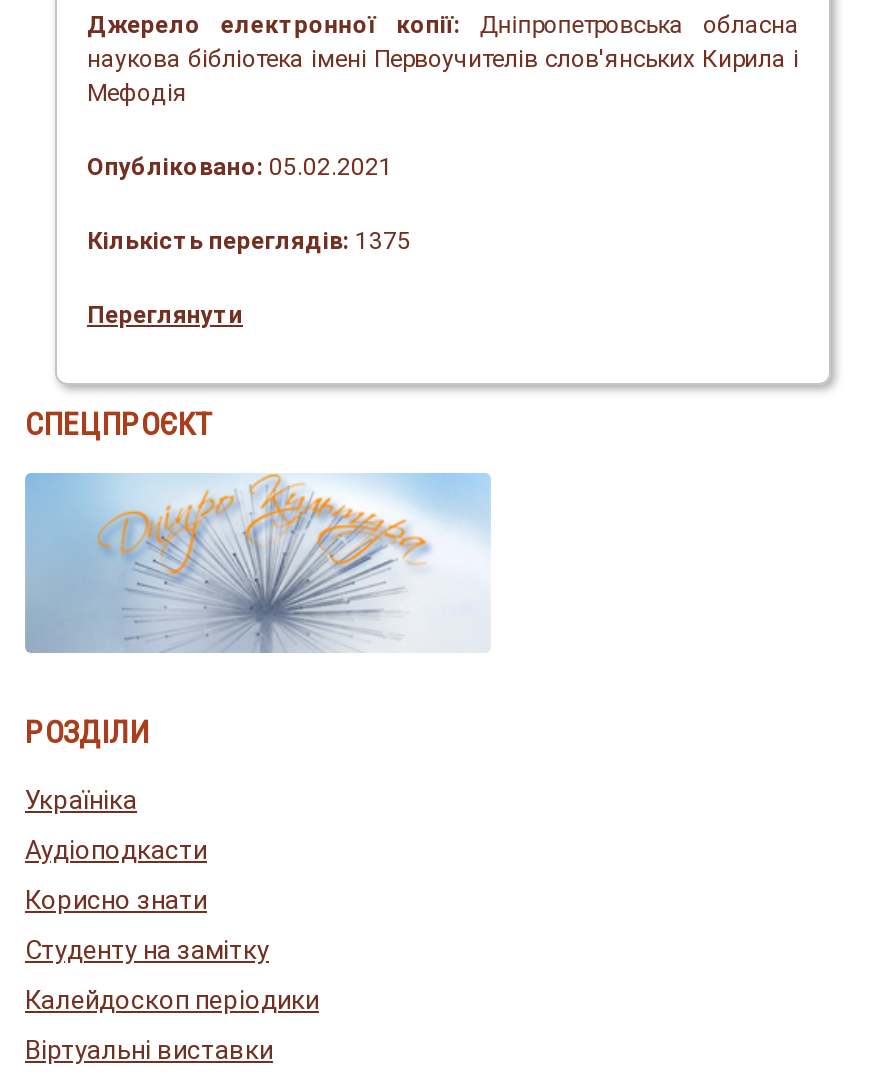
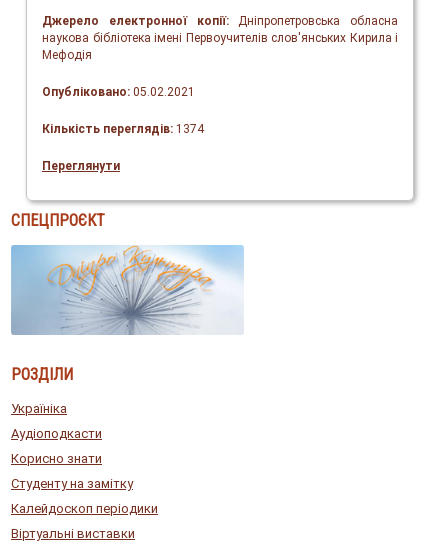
[87,226,411,254] Кількість переглядів: 1375 -> [42,122,204,136] Кількість переглядів: 1374

